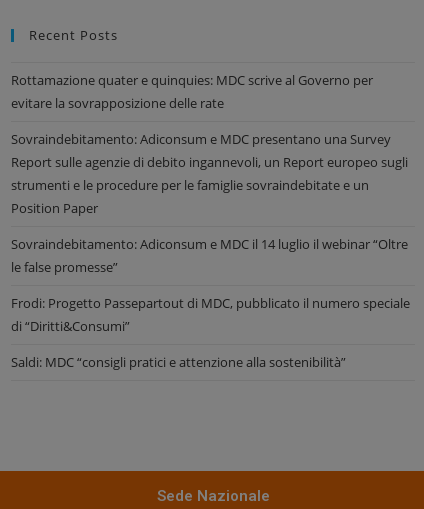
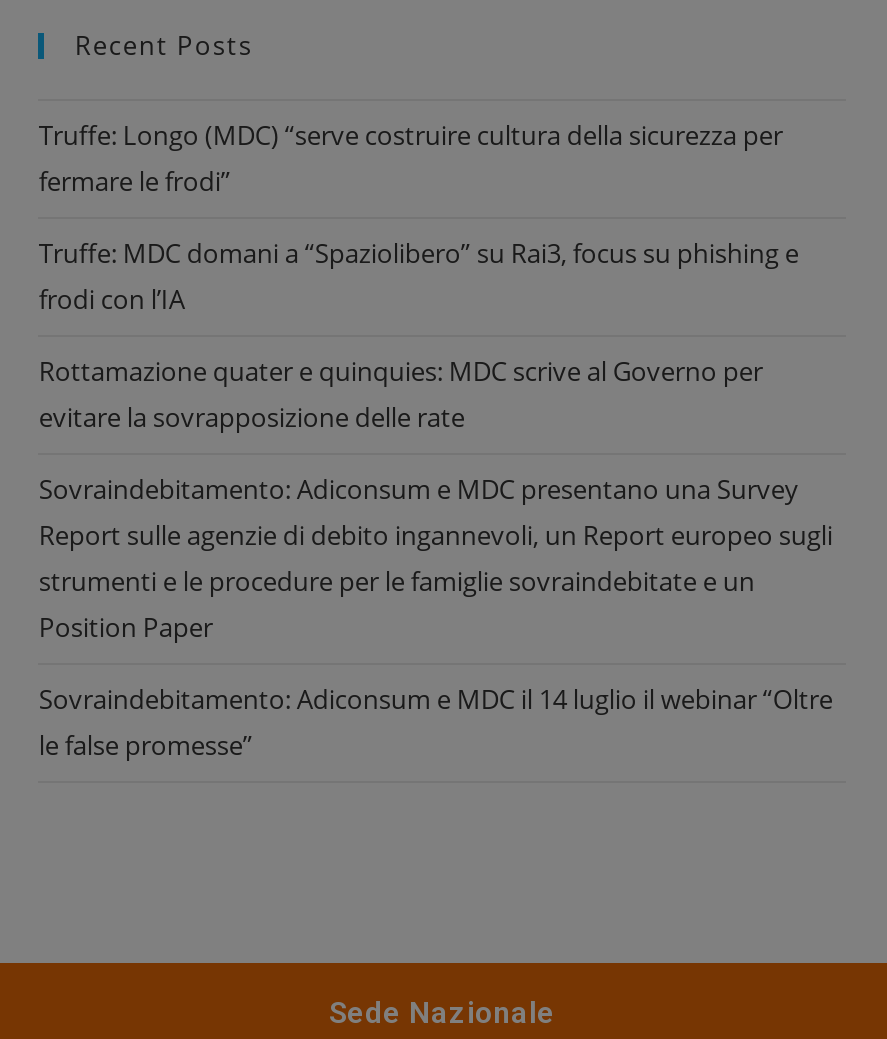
none -> [39,116,799,316] Truffe: Longo (MDC) “serve costruire cultura della sicurezza per | fermare le frodi” | Truffe: MDC domani a “Spaziolibero” su Rai3, focus su phishing e | frodi con l’IA
moved [11,71,408,276] -> [39,352,833,762]: Rottamazione quater e quinquies: MDC scrive al Governo per | evitare la sovrapposizione delle rate | Sovraindebitamento: Adiconsum e MDC presentano una Survey | Report sulle agenzie di debito ingannevoli, un Report europeo sugli | strumenti e le procedure per le famiglie sovraindebitate e un | Position Paper | Sovraindebitamento: Adiconsum e MDC il 14 luglio il webinar “Oltre | le false promesse”
[11,294,410,371] Frodi: Progetto Passepartout di MDC, pubblicato il numero speciale | di “Diritti&Consumi” | Saldi: MDC “consigli pratici e attenzione alla sostenibilità” -> none

